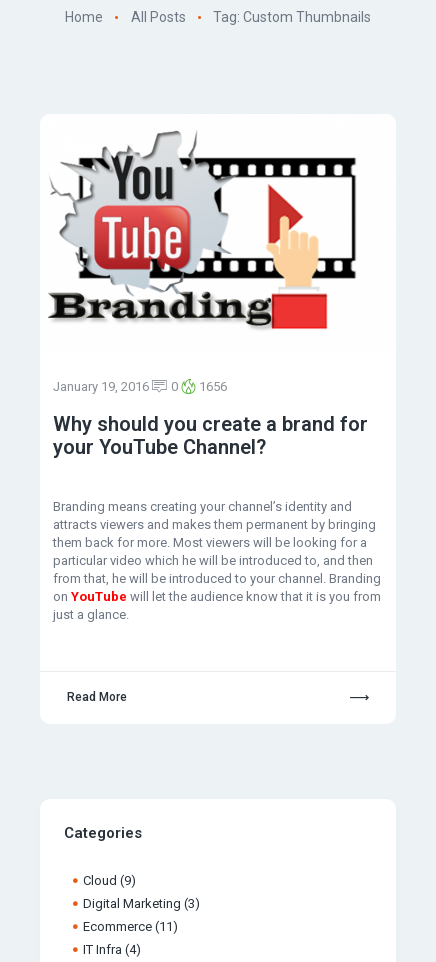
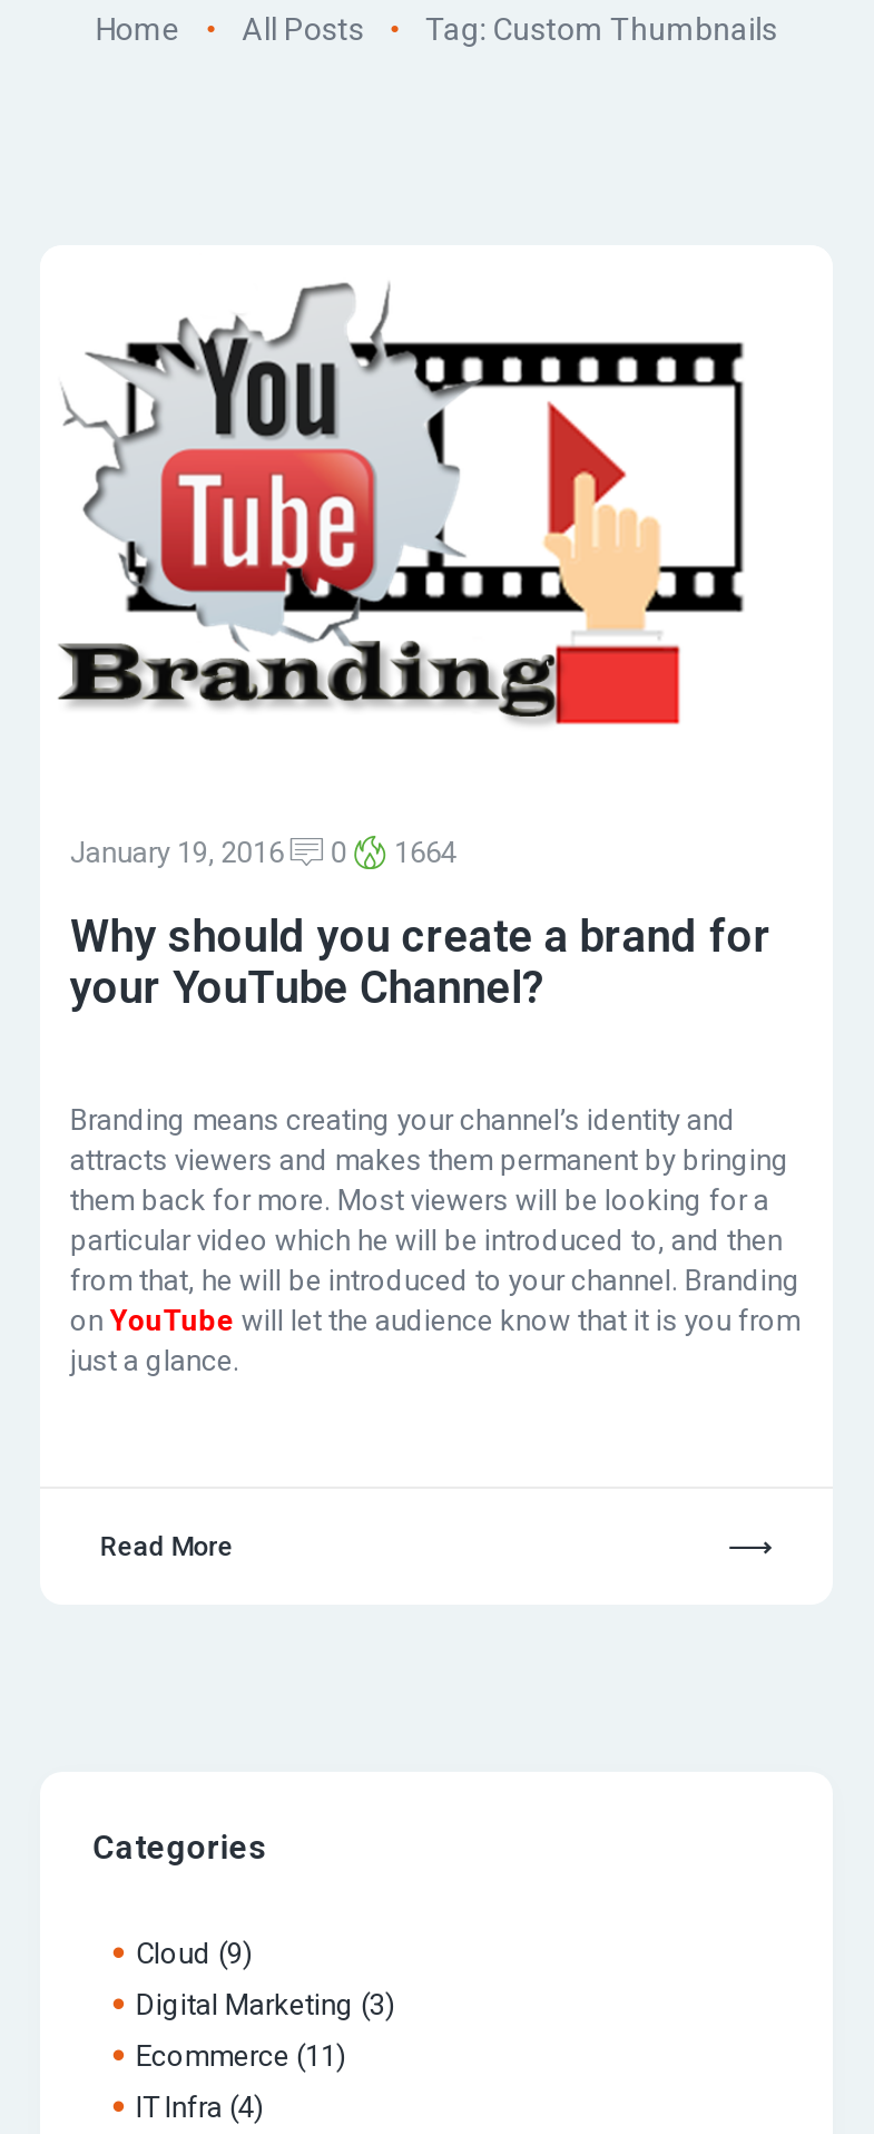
[53,379,227,394] January 19, 2016 0 1656 -> [70,835,456,869] January 19, 2016 0 1664

